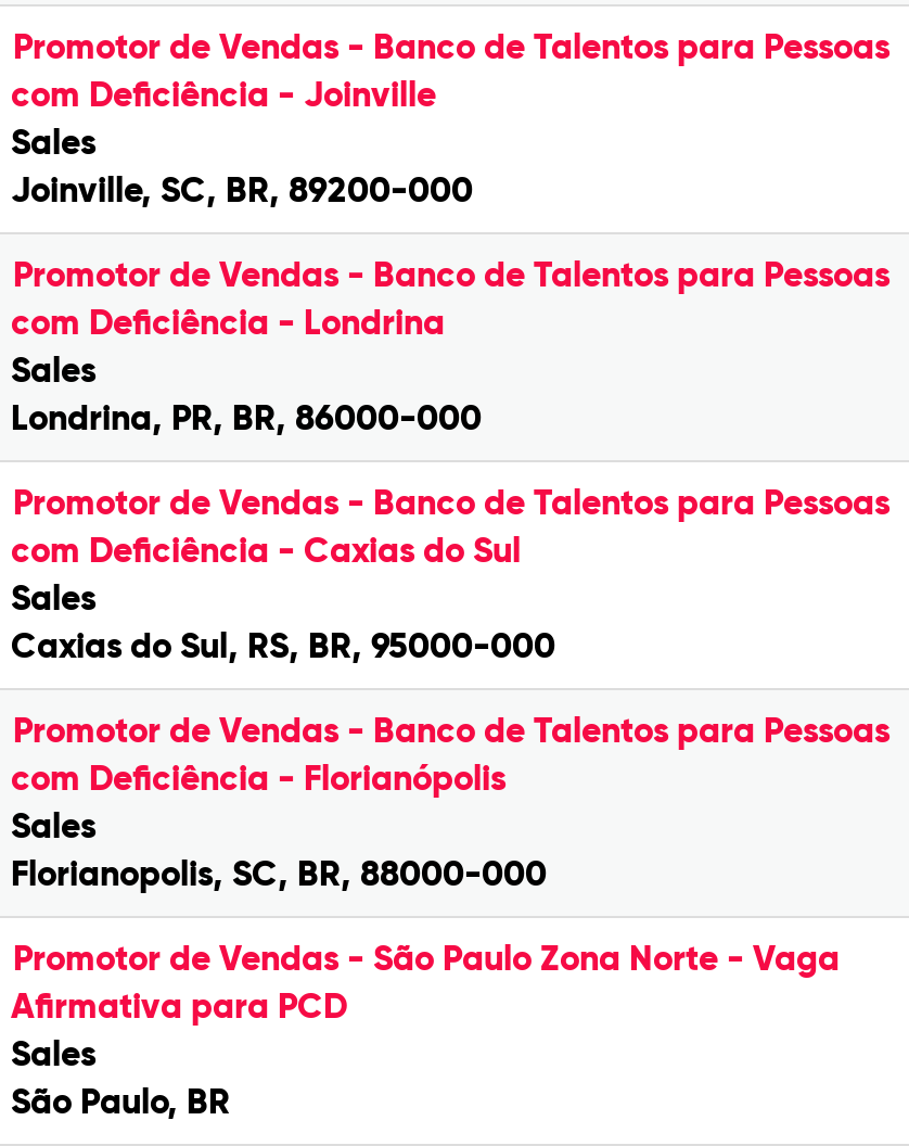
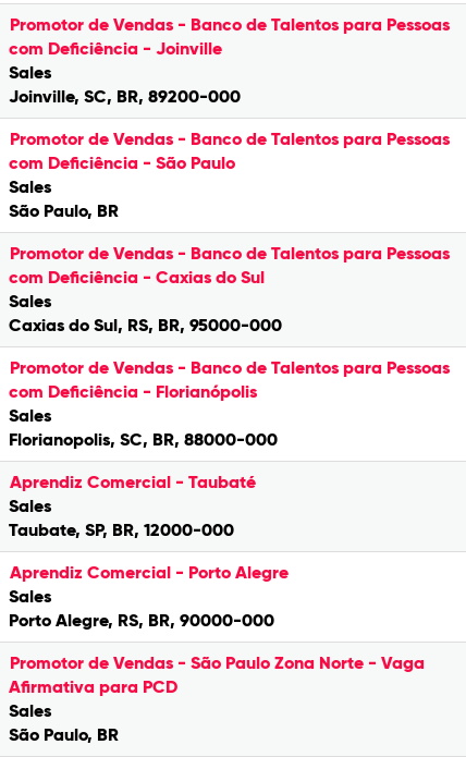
[11,302,445,343] com Deficiência - Londrina -> [9,152,235,173] com Deficiência - São Paulo
[11,397,482,438] Londrina, PR, BR, 86000-000 -> [9,200,119,221] São Paulo, BR
none -> [9,472,289,631] Aprendiz Comercial - Taubaté | Sales | Taubate, SP, BR, 12000-000 | Aprendiz Comercial - Porto Alegre | Sales | Porto Alegre, RS, BR, 90000-000

